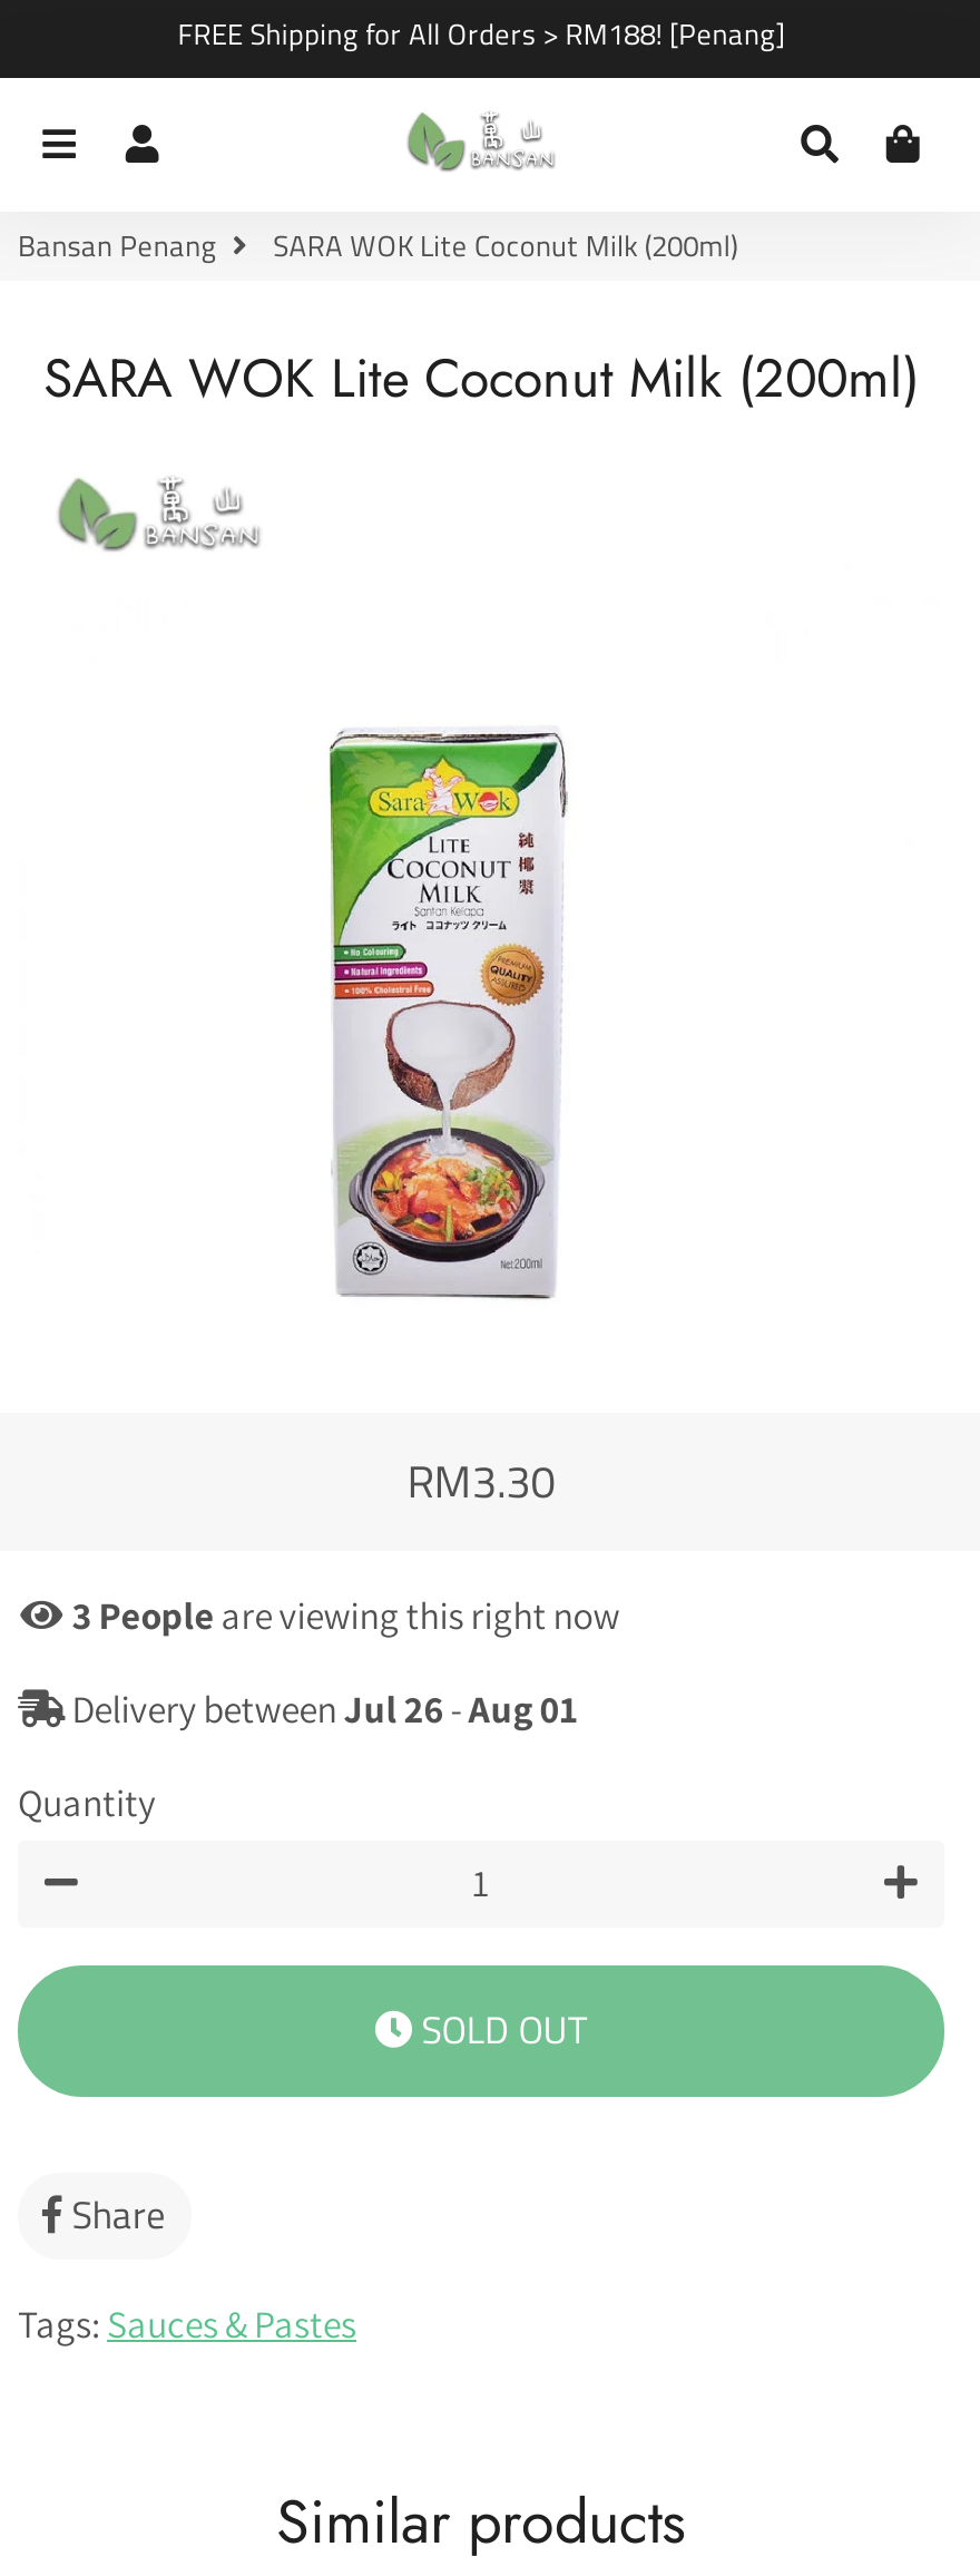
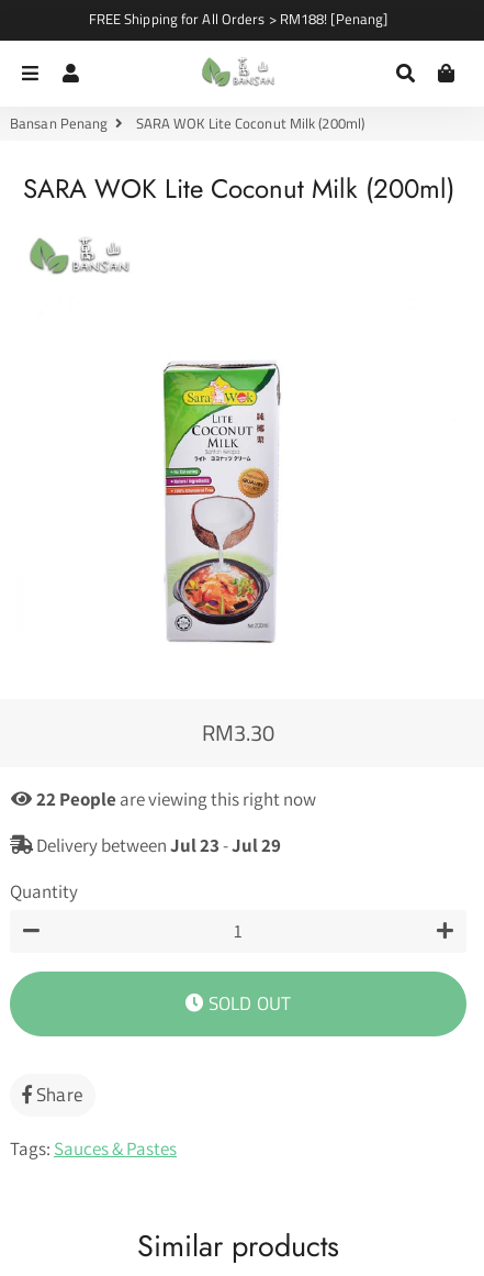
[72,1591,620,1640] 3 People are viewing this right now -> [36,787,316,811] 22 People are viewing this right now
[72,1685,577,1734] Delivery between Jul 26 - Aug 01 -> [36,833,281,857] Delivery between Jul 23 - Jul 29

